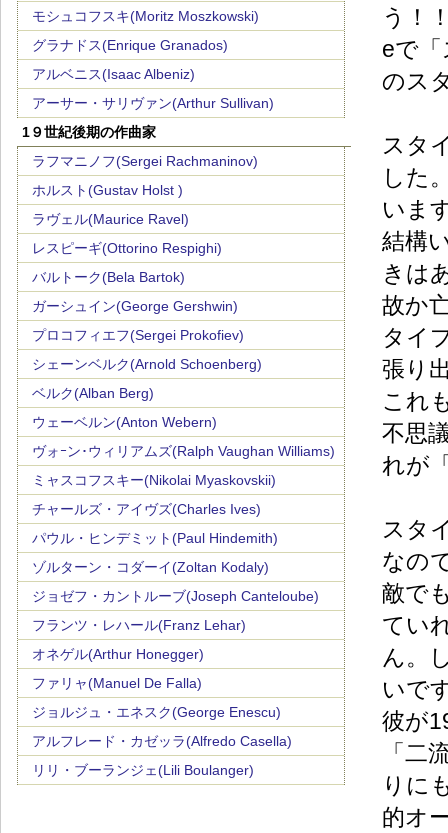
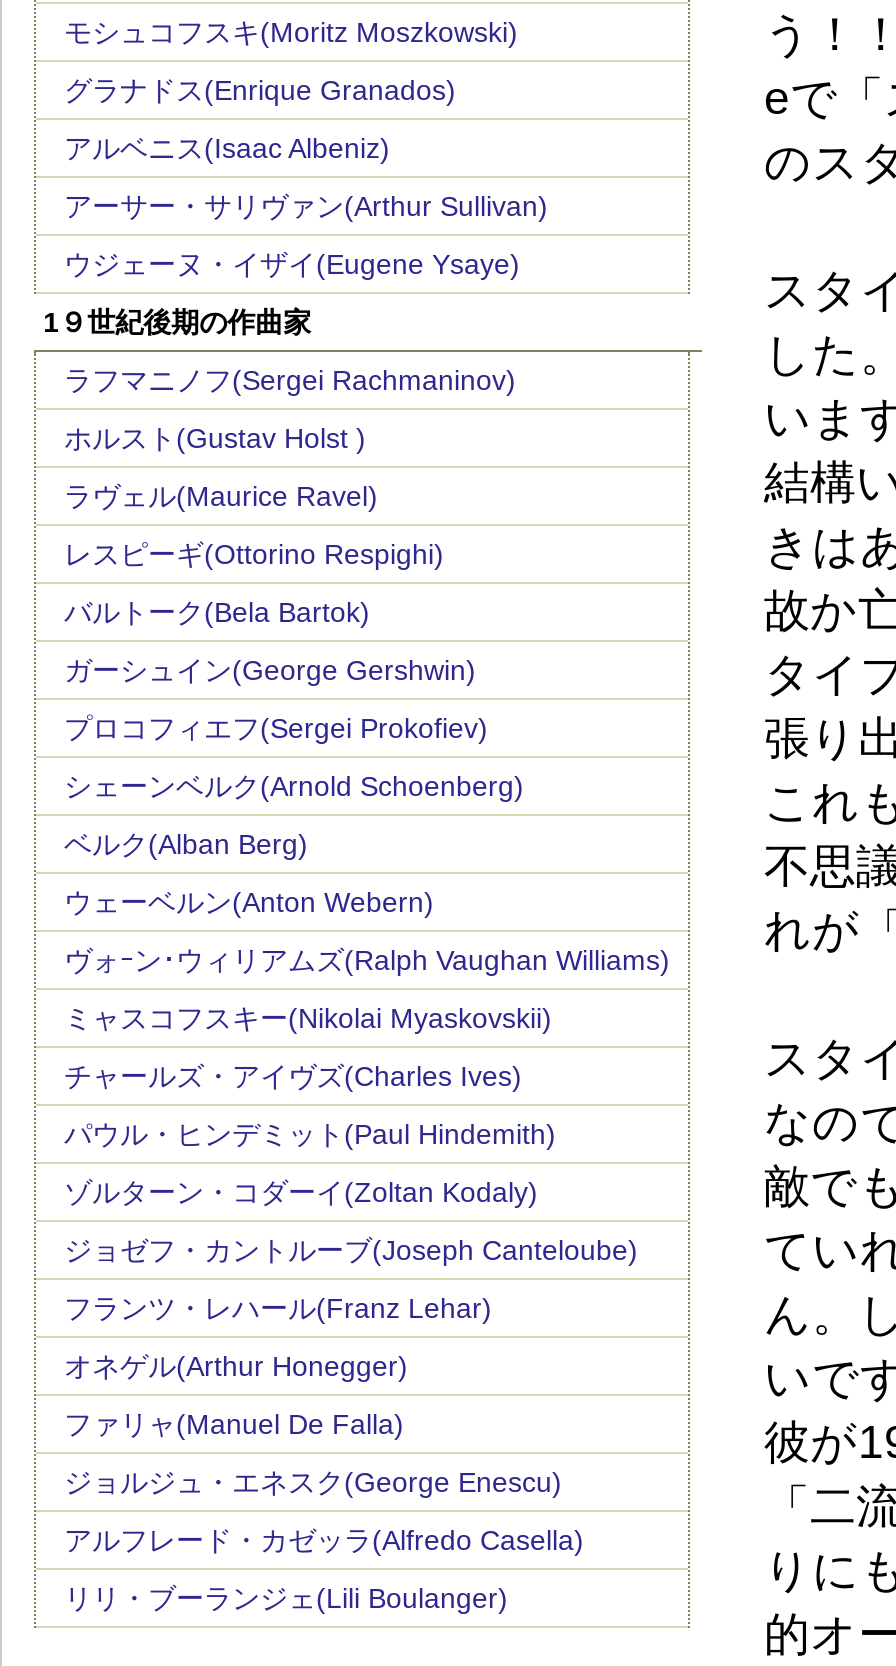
none -> [64,248,520,280] ウジェーヌ・イザイ(Eugene Ysaye)
moved [22,124,335,778] -> [43,306,670,1614]: 1９世紀後期の作曲家 | ラフマニノフ(Sergei Rachmaninov) | ホルスト(Gustav Holst ) | ... | アルフレード・カゼッラ(Alfredo Casella) | リリ・ブーランジェ(Lili Boulanger)

